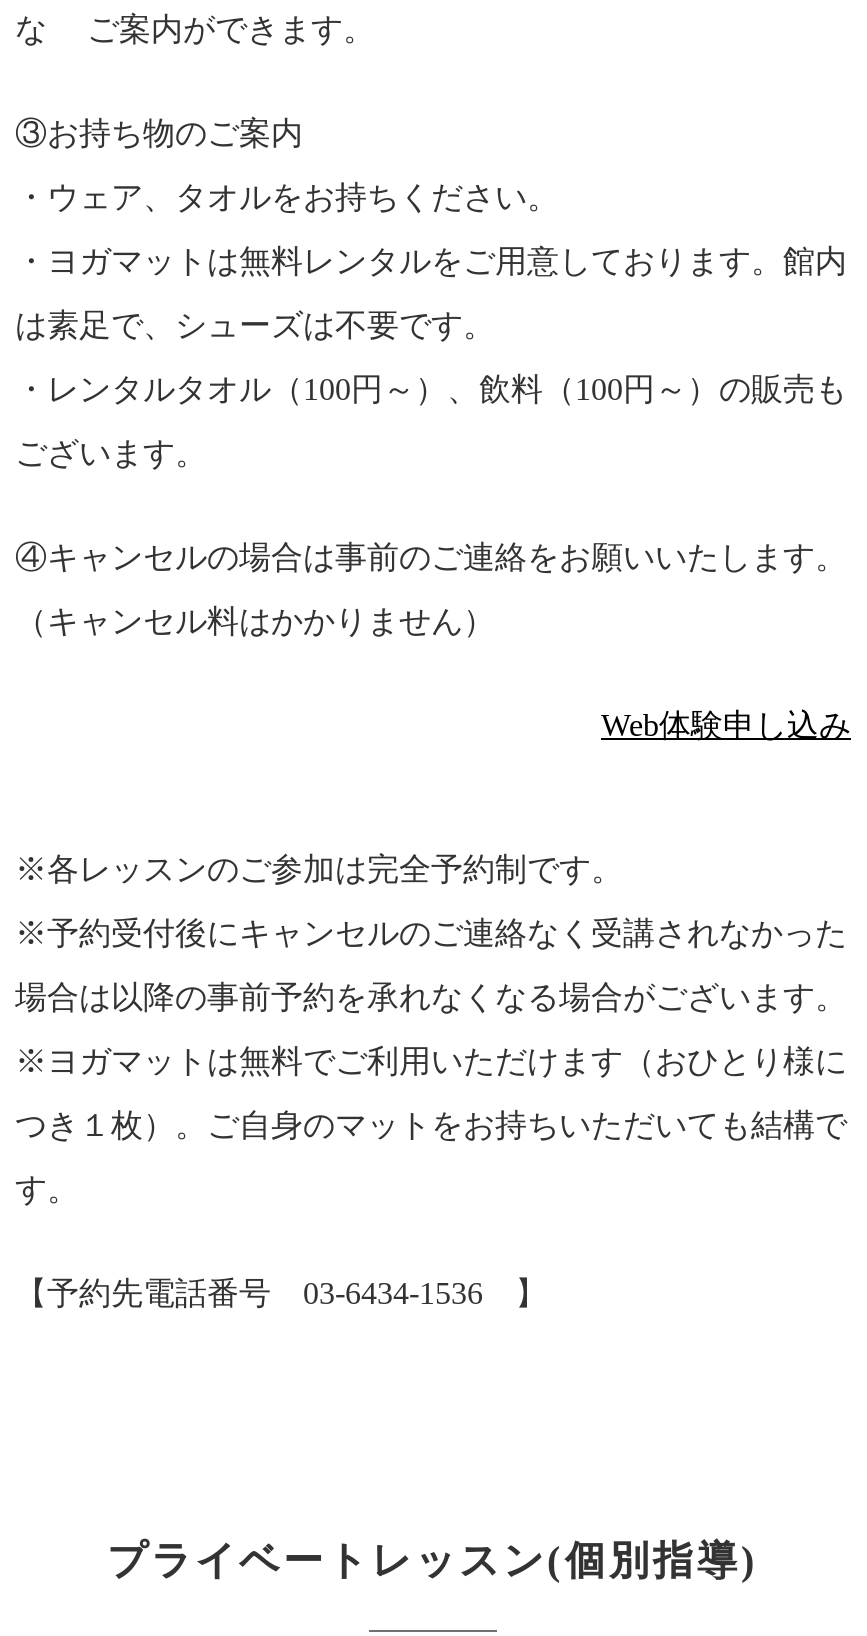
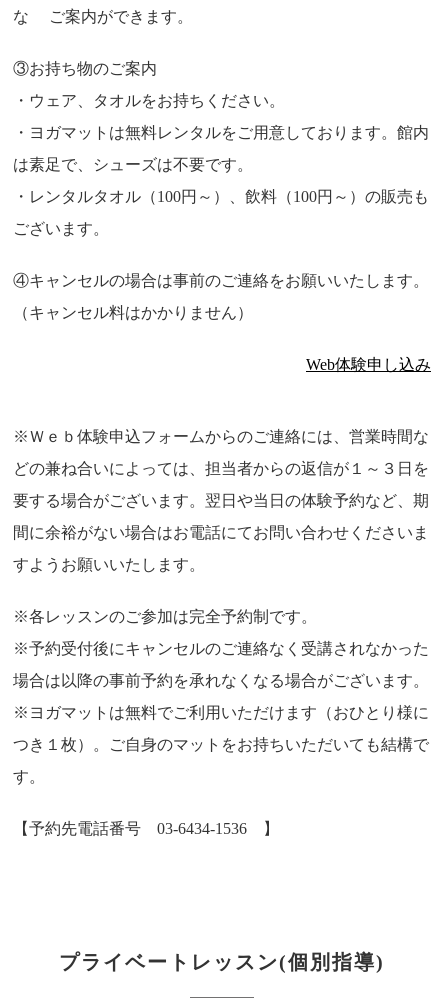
none -> [13,428,429,573] ※Ｗｅｂ体験申込フォームからのご連絡には、営業時間な | どの兼ね合いによっては、担当者からの返信が１～３日を | 要する場合がございます。翌日や当日の体験予約など、期 | 間に余裕がない場合はお電話にてお問い合わせくださいま | すようお願いいたします。

